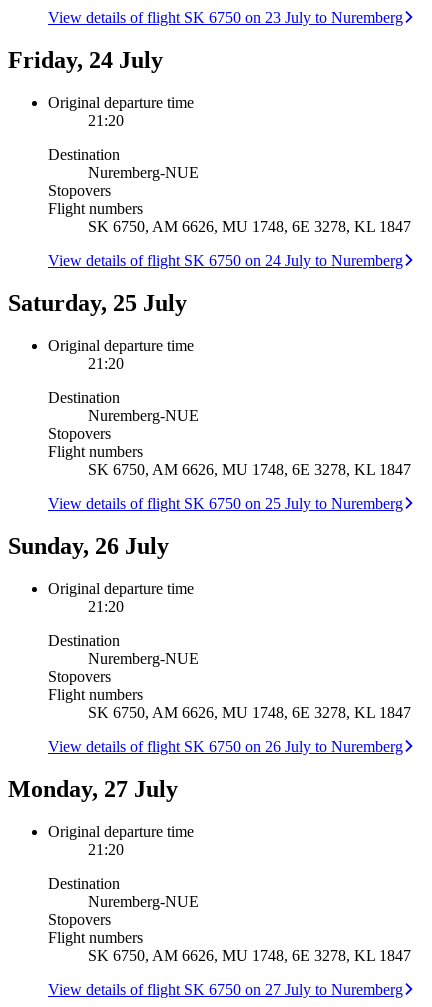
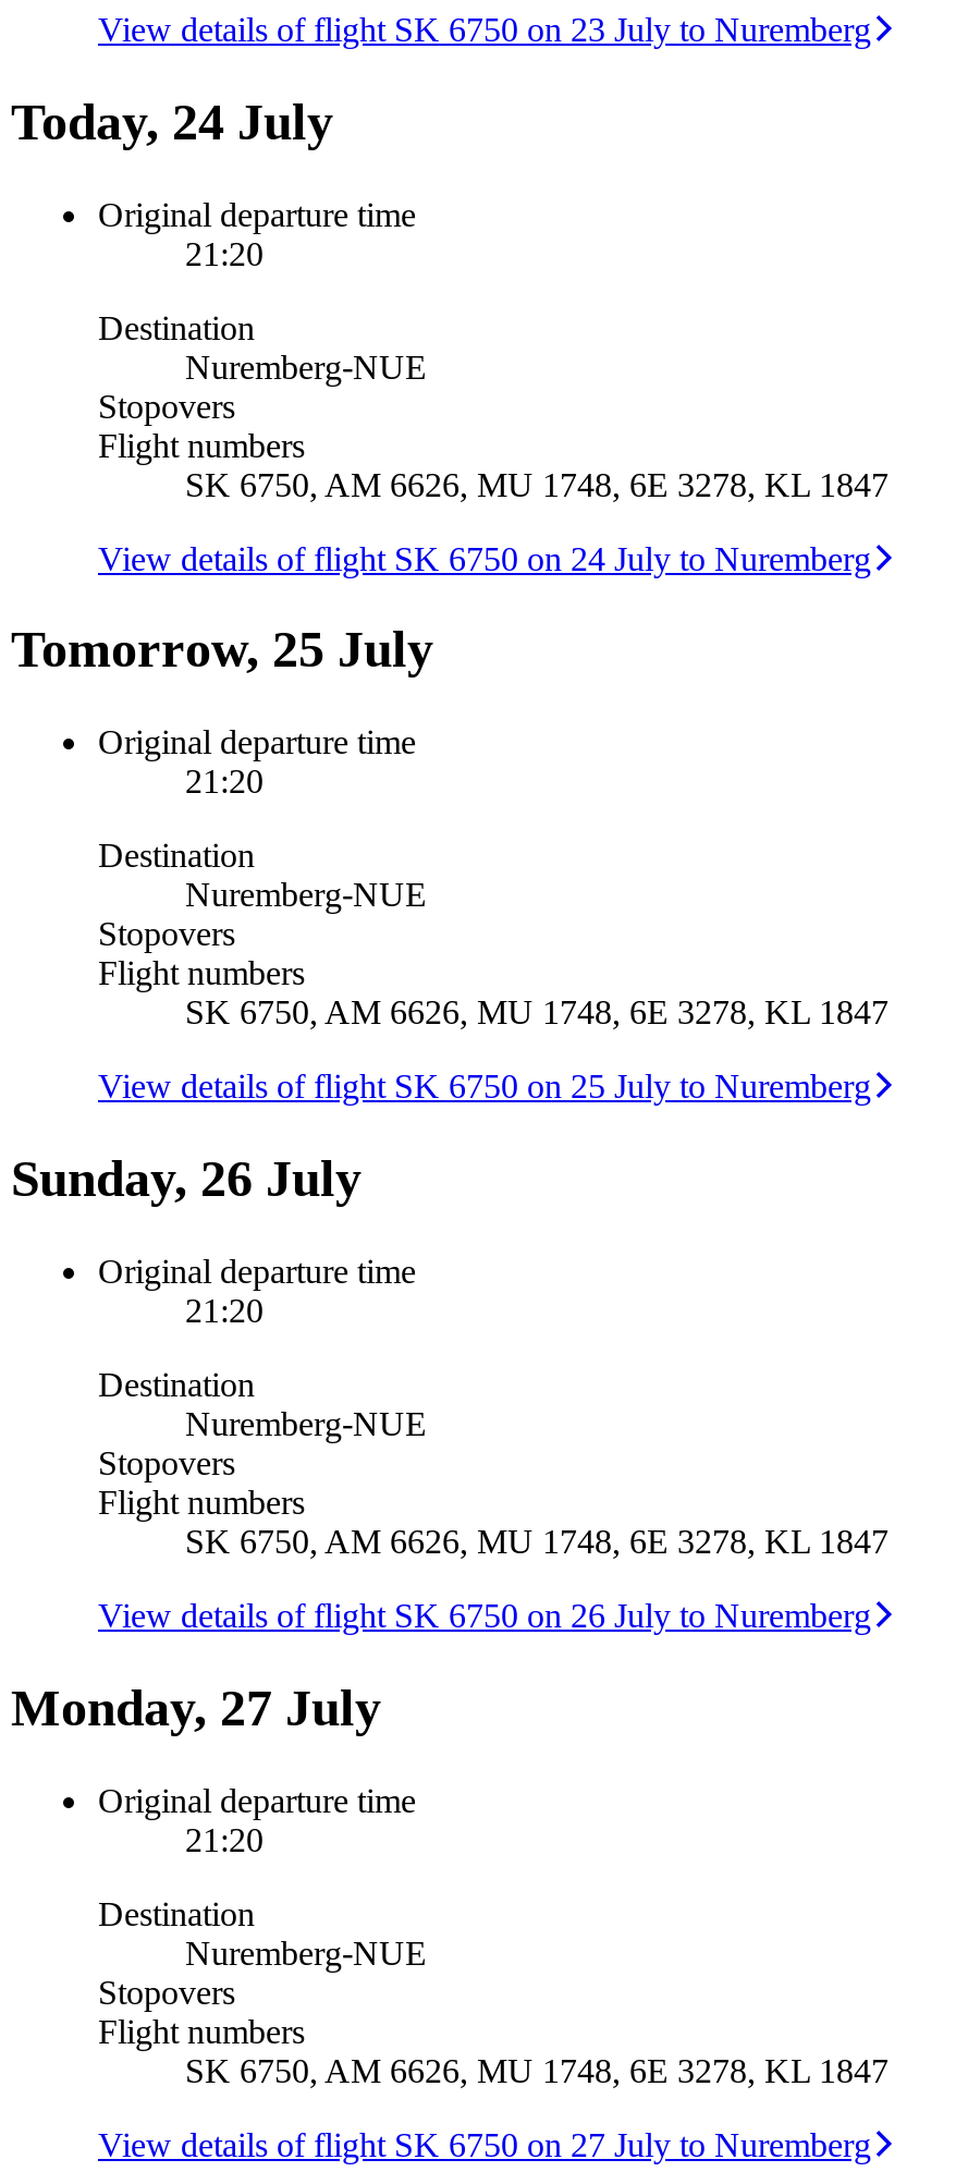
[8,47,163,73] Friday, 24 July -> [11,93,333,150] Today, 24 July
[8,290,187,316] Saturday, 25 July -> [11,622,433,679] Tomorrow, 25 July

